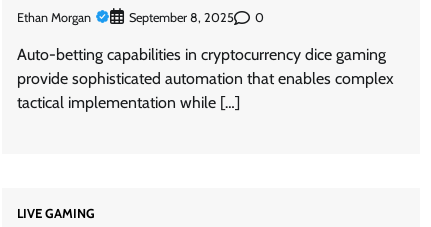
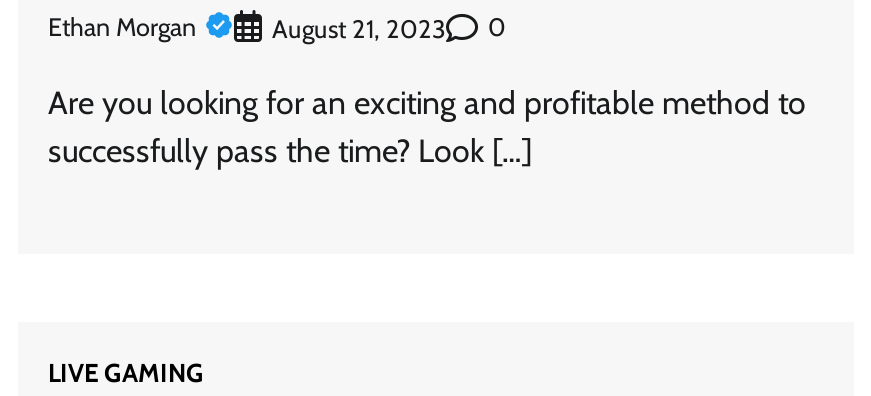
[129,10,234,25] September 8, 2025 -> [272,13,446,43] August 21, 2023
[17,45,394,112] Auto-betting capabilities in cryptocurrency dice gaming | provide sophisticated automation that enables complex | tactical implementation while […] -> [48,83,806,169] Are you looking for an exciting and profitable method to | successfully pass the time? Look […]

